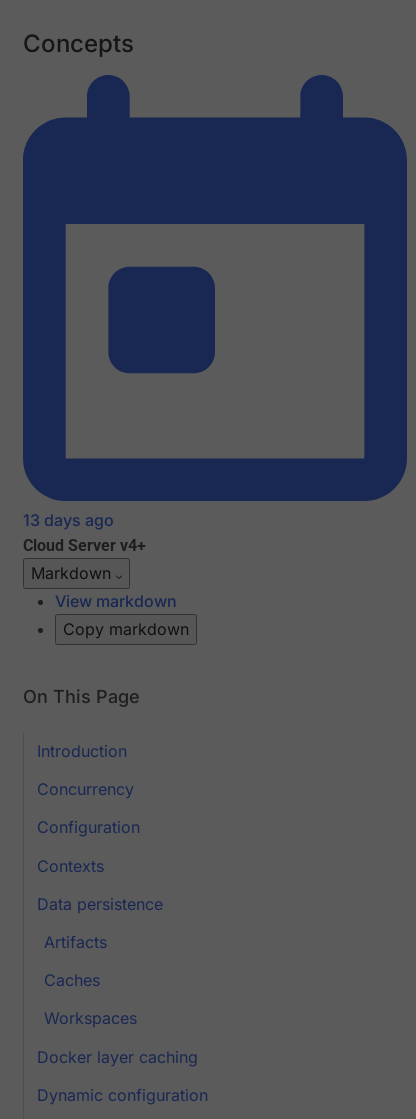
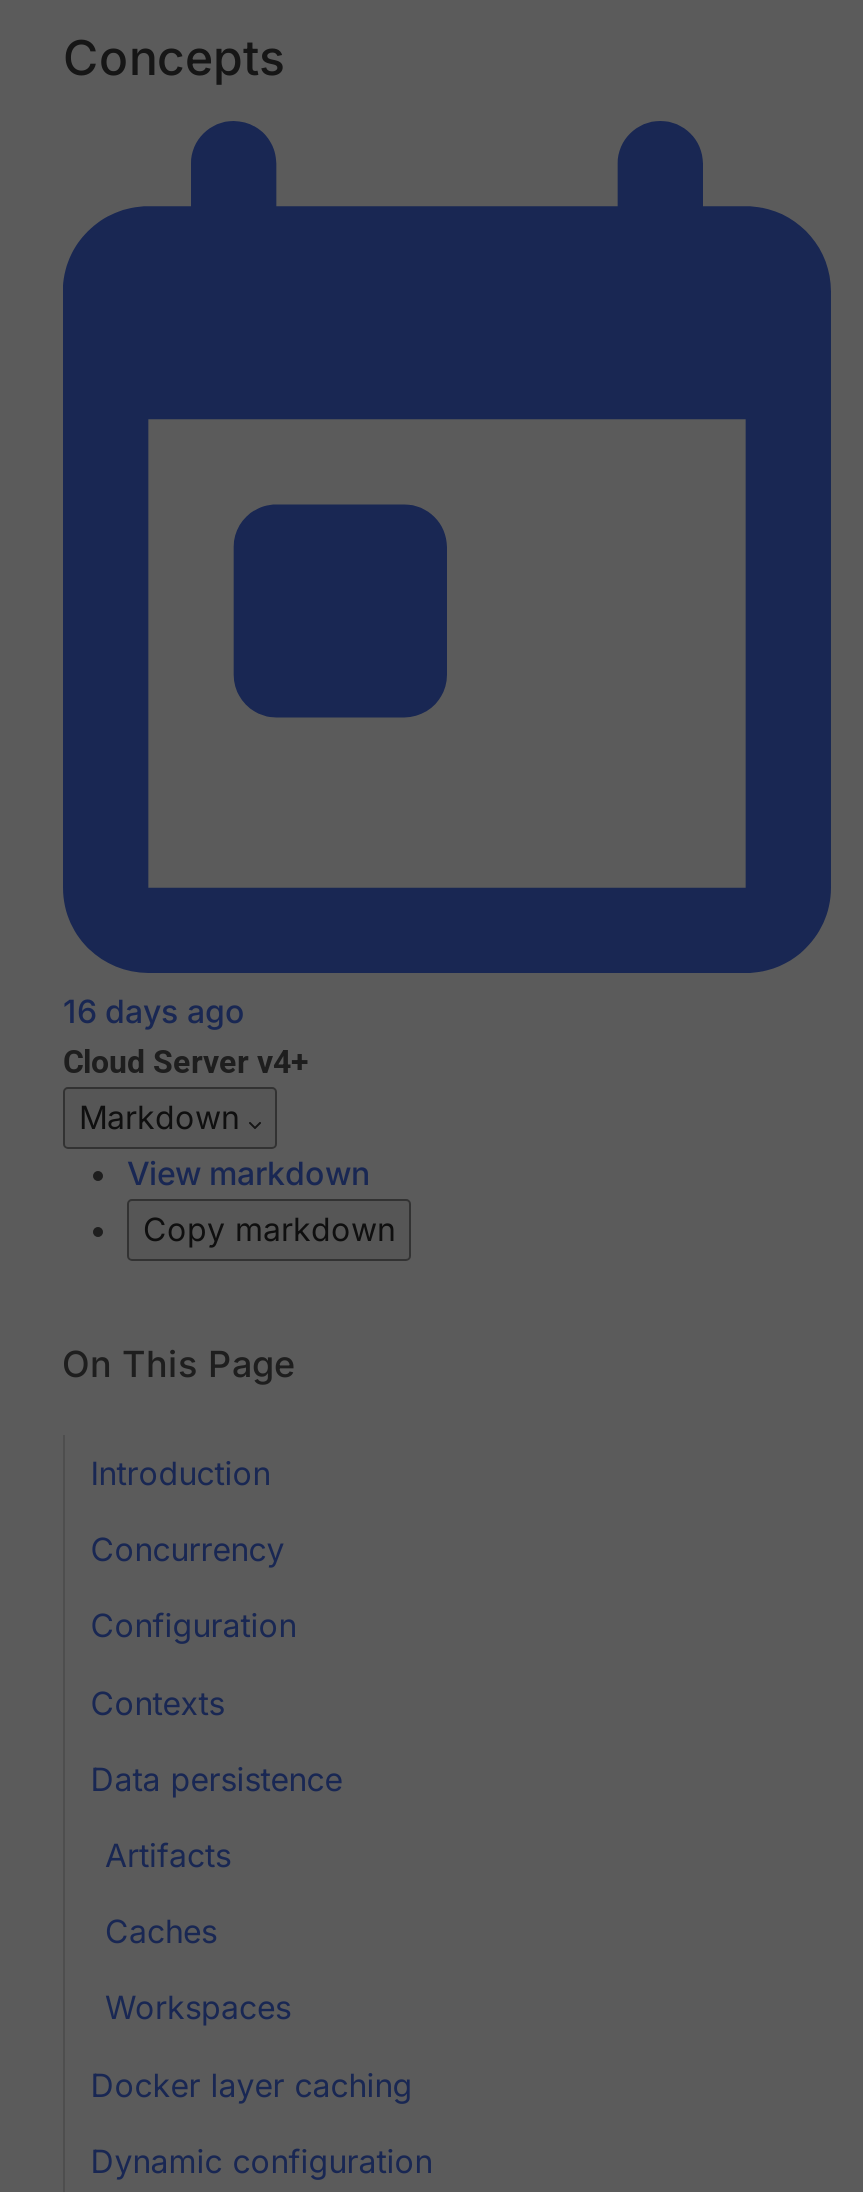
[23,510,114,530] 13 days ago -> [63,992,245,1032] 16 days ago

